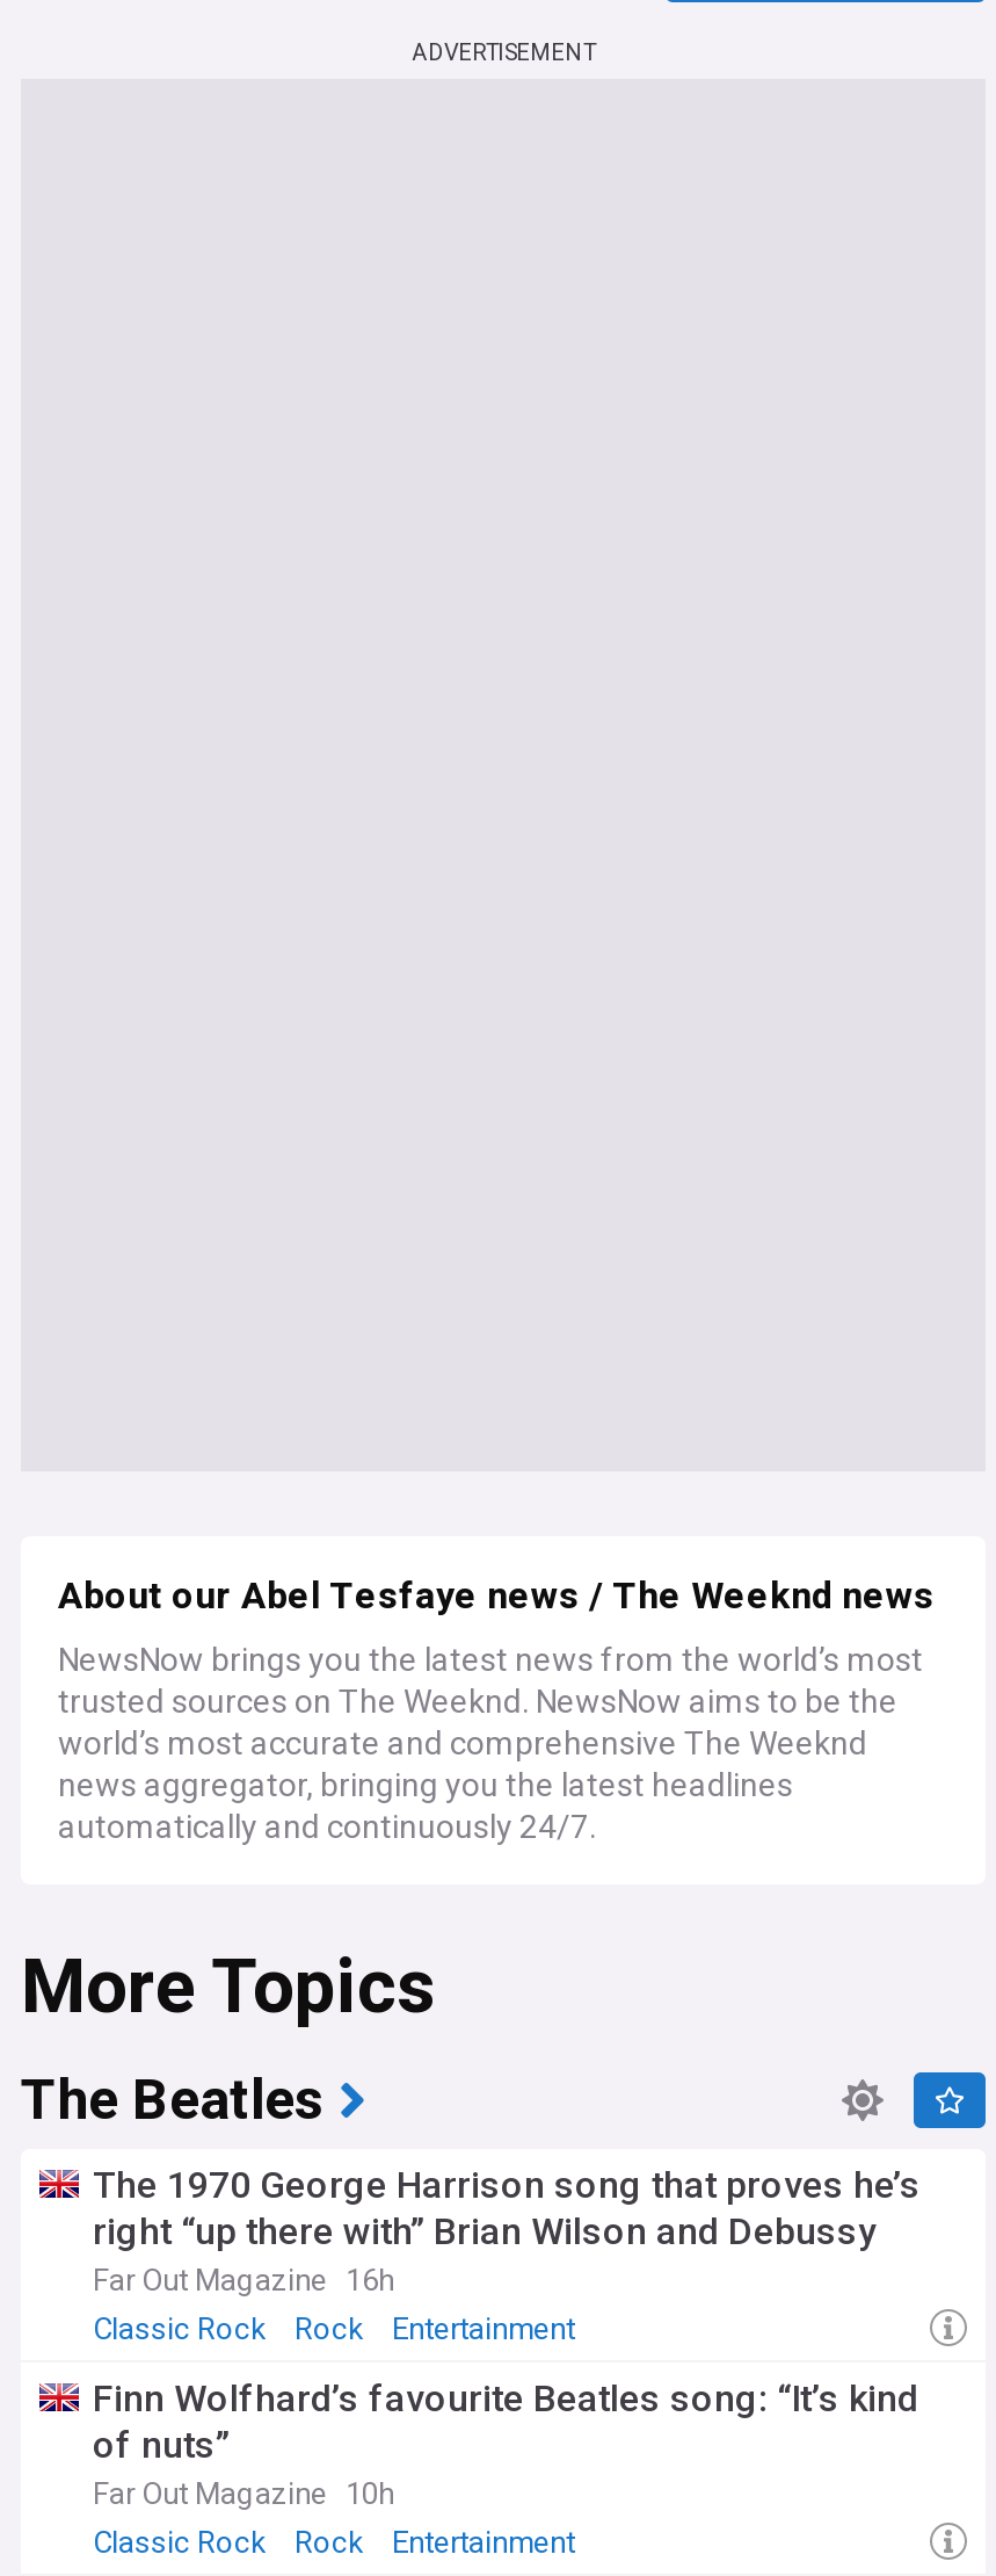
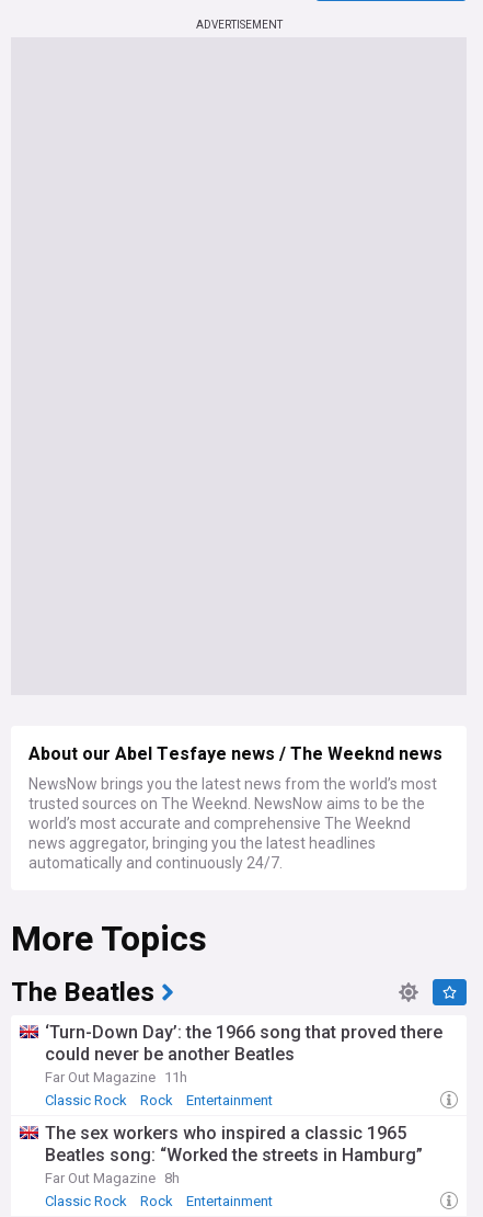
[93,2163,921,2298] The 1970 George Harrison song that proves he’s | right “up there with” Brian Wilson and Debussy | Far Out Magazine 16h -> [45,1022,442,1085] ‘Turn-Down Day’: the 1966 song that proved there | could never be another Beatles | Far Out Magazine 11h
[93,2376,918,2511] Finn Wolfhard’s favourite Beatles song: “It’s kind | of nuts” | Far Out Magazine 10h -> [45,1123,423,1186] The sex workers who inspired a classic 1965 | Beatles song: “Worked the streets in Hamburg” | Far Out Magazine 8h

